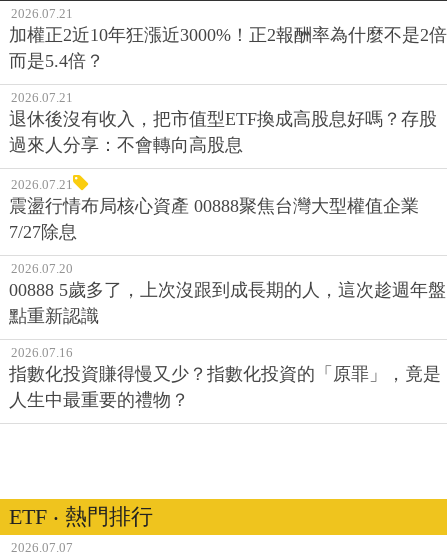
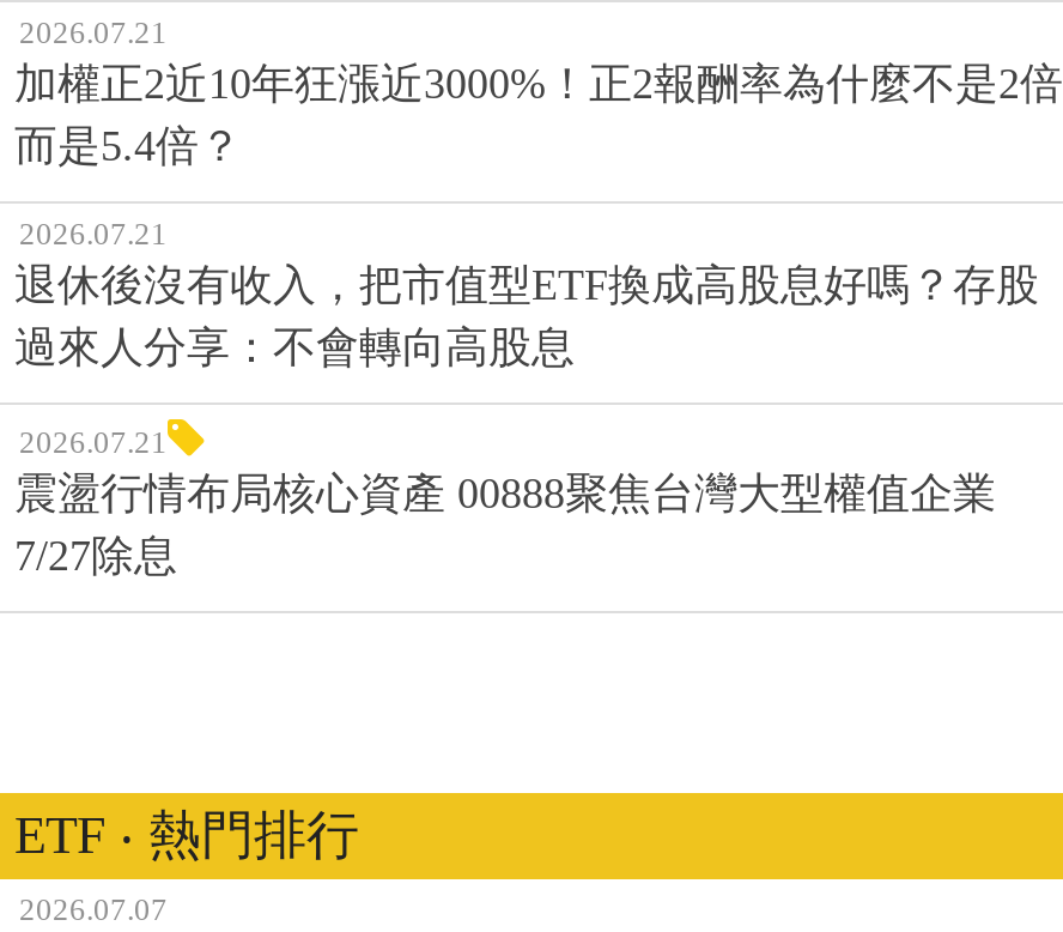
[9,261,446,410] 2026.07.20 | 00888 5歲多了，上次沒跟到成長期的人，這次趁週年盤 | 點重新認識 | 2026.07.16 | 指數化投資賺得慢又少？指數化投資的「原罪」，竟是 | 人生中最重要的禮物？ -> none

